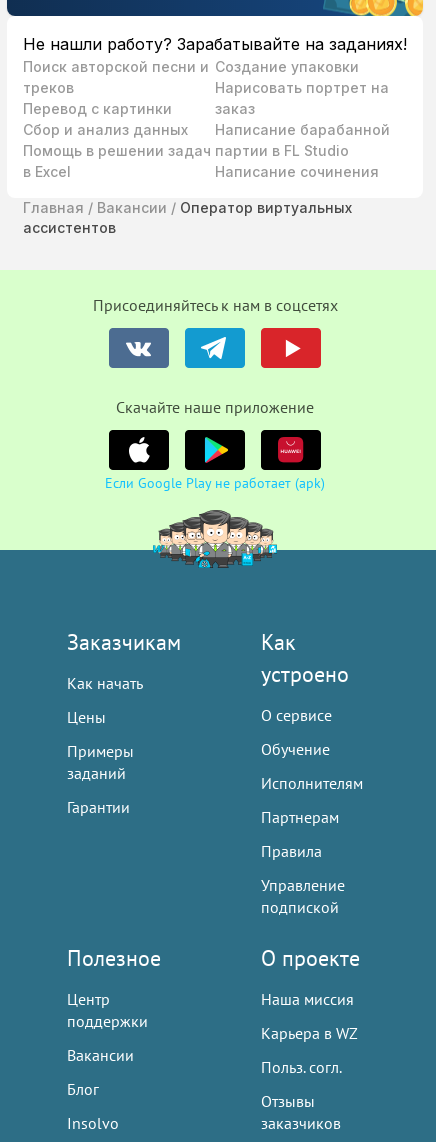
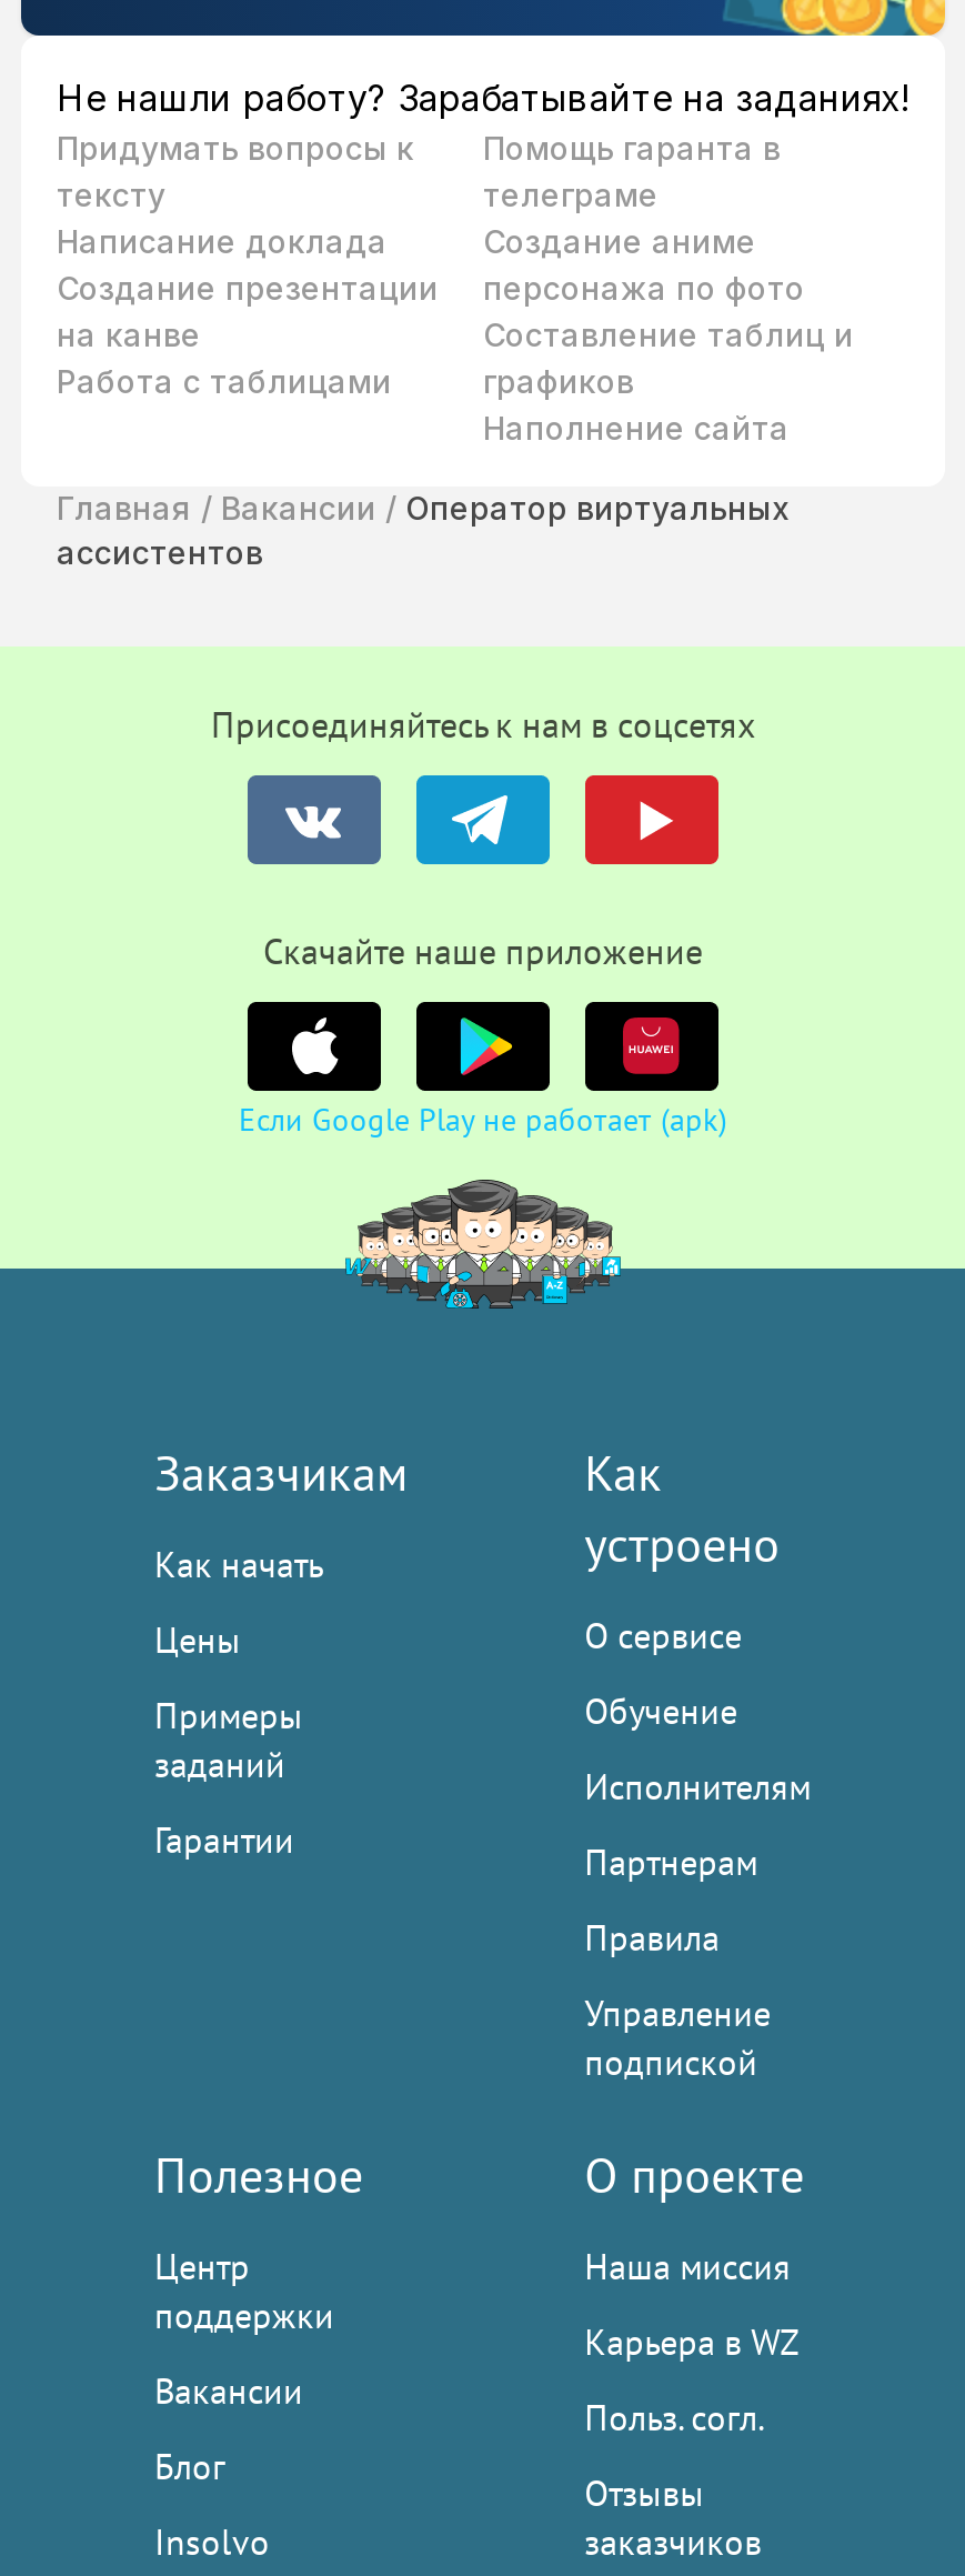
[23,58,211,180] Поиск авторской песни и | треков | Перевод с картинки | Сбор и анализ данных | Помощь в решении задач | в Excel -> [57,129,439,400] Придумать вопросы к | тексту | Написание доклада | Создание презентации | на канве | Работа с таблицами
[215,58,390,180] Создание упаковки | Нарисовать портрет на | заказ | Написание барабанной | партии в FL Studio | Написание сочинения -> [483,129,854,447] Помощь гаранта в | телеграме | Создание аниме | персонажа по фото | Составление таблиц и | графиков | Наполнение сайта

